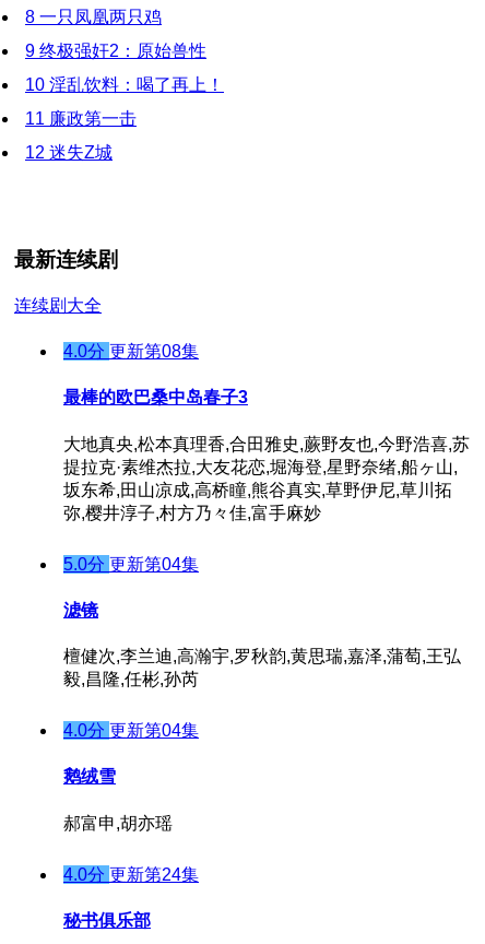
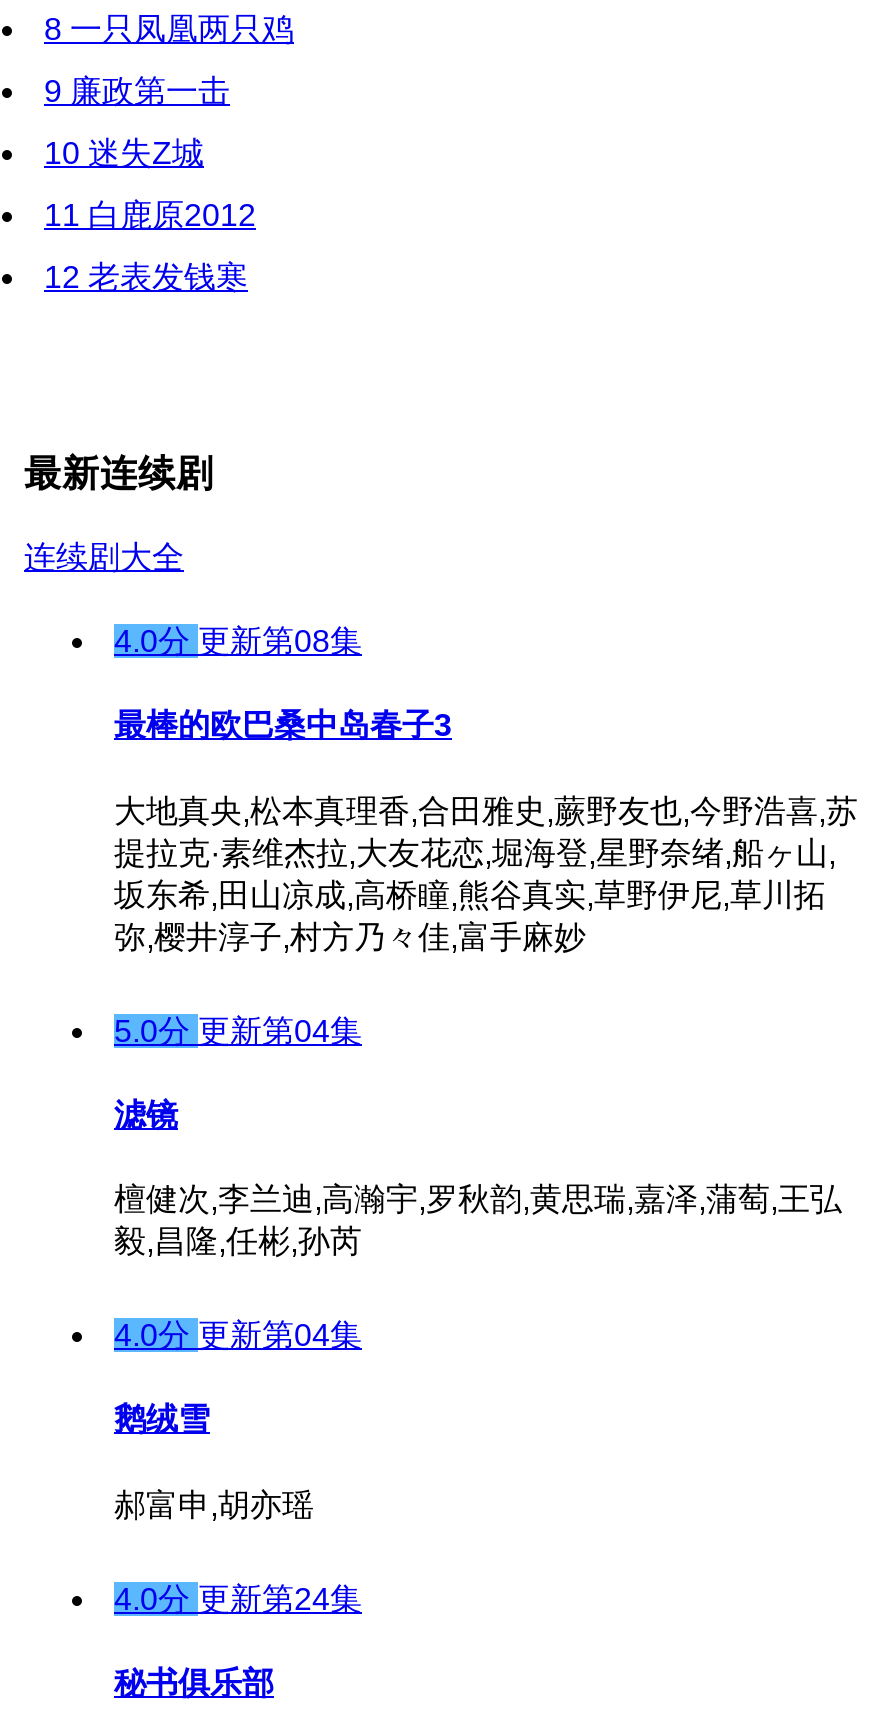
[25,41,206,60] 9终极强奸2：原始兽性 -> [44,73,230,107] 9廉政第一击
[25,75,224,94] 10淫乱饮料：喝了再上！ -> [44,135,204,169] 10迷失Z城
[25,109,137,128] 11廉政第一击 -> [44,197,256,231] 11白鹿原2012
[25,143,113,161] 12迷失Z城 -> [44,259,248,293] 12老表发钱寒

